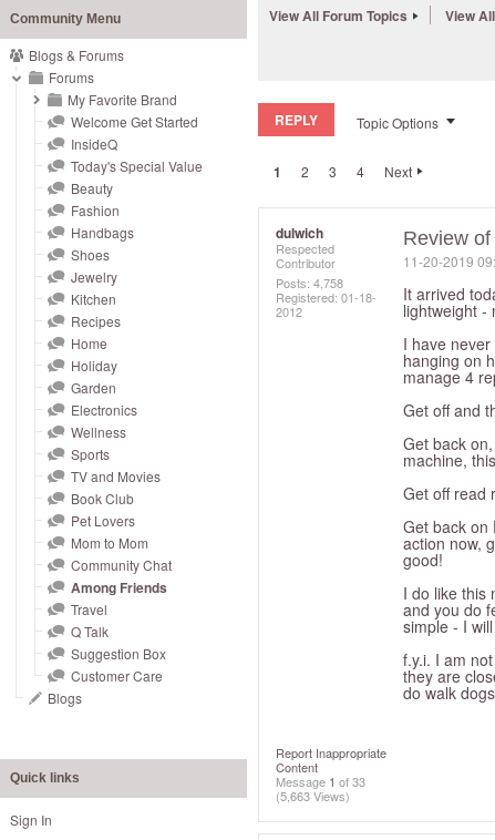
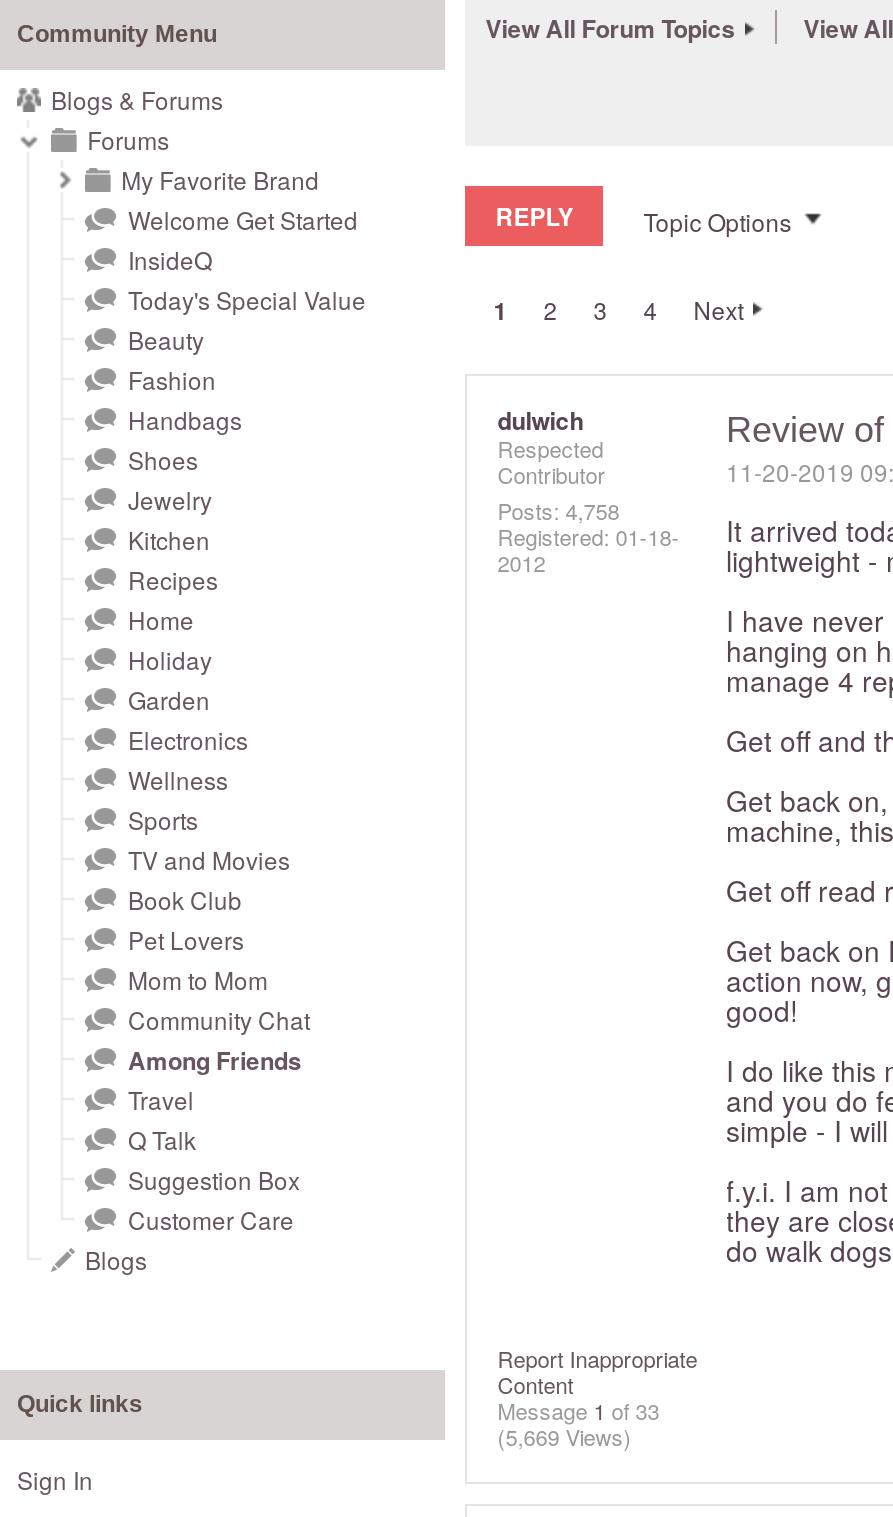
[276,787,350,805] (5,663 Views) -> [497,1420,631,1452] (5,669 Views)

